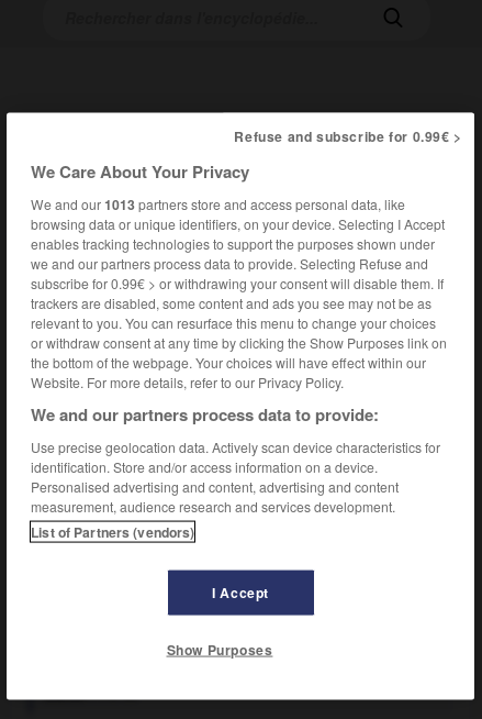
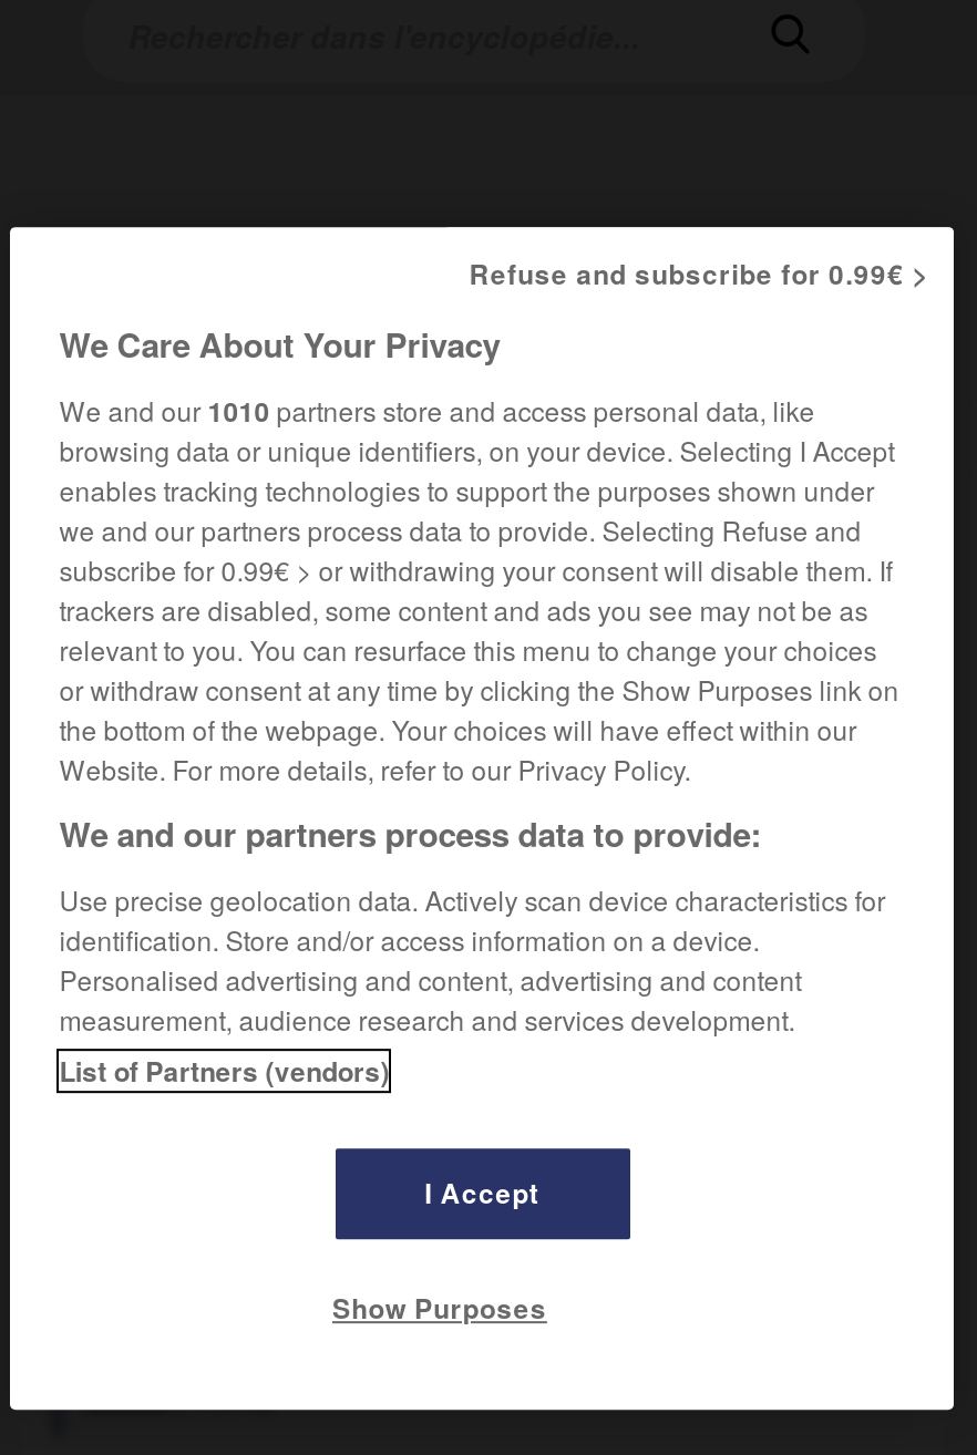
[31,195,405,214] We and our 1013 partners store and access personal data, like -> [59,392,815,432] We and our 1010 partners store and access personal data, like

